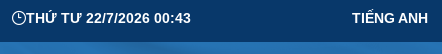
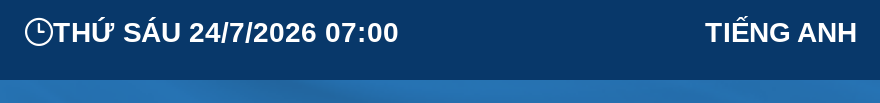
[26,10,191,26] THỨ TƯ 22/7/2026 00:43 -> [53,16,399,48] THỨ SÁU 24/7/2026 07:00

